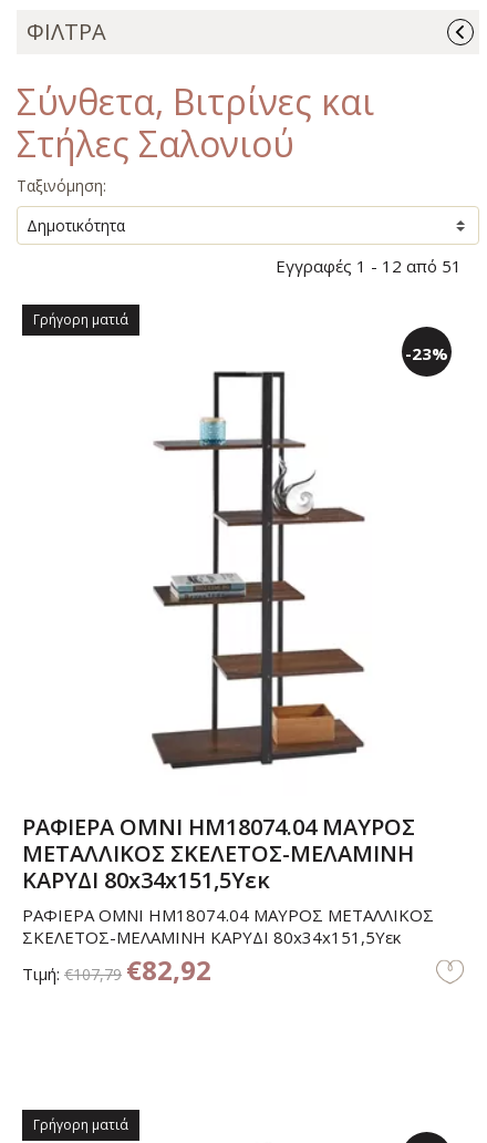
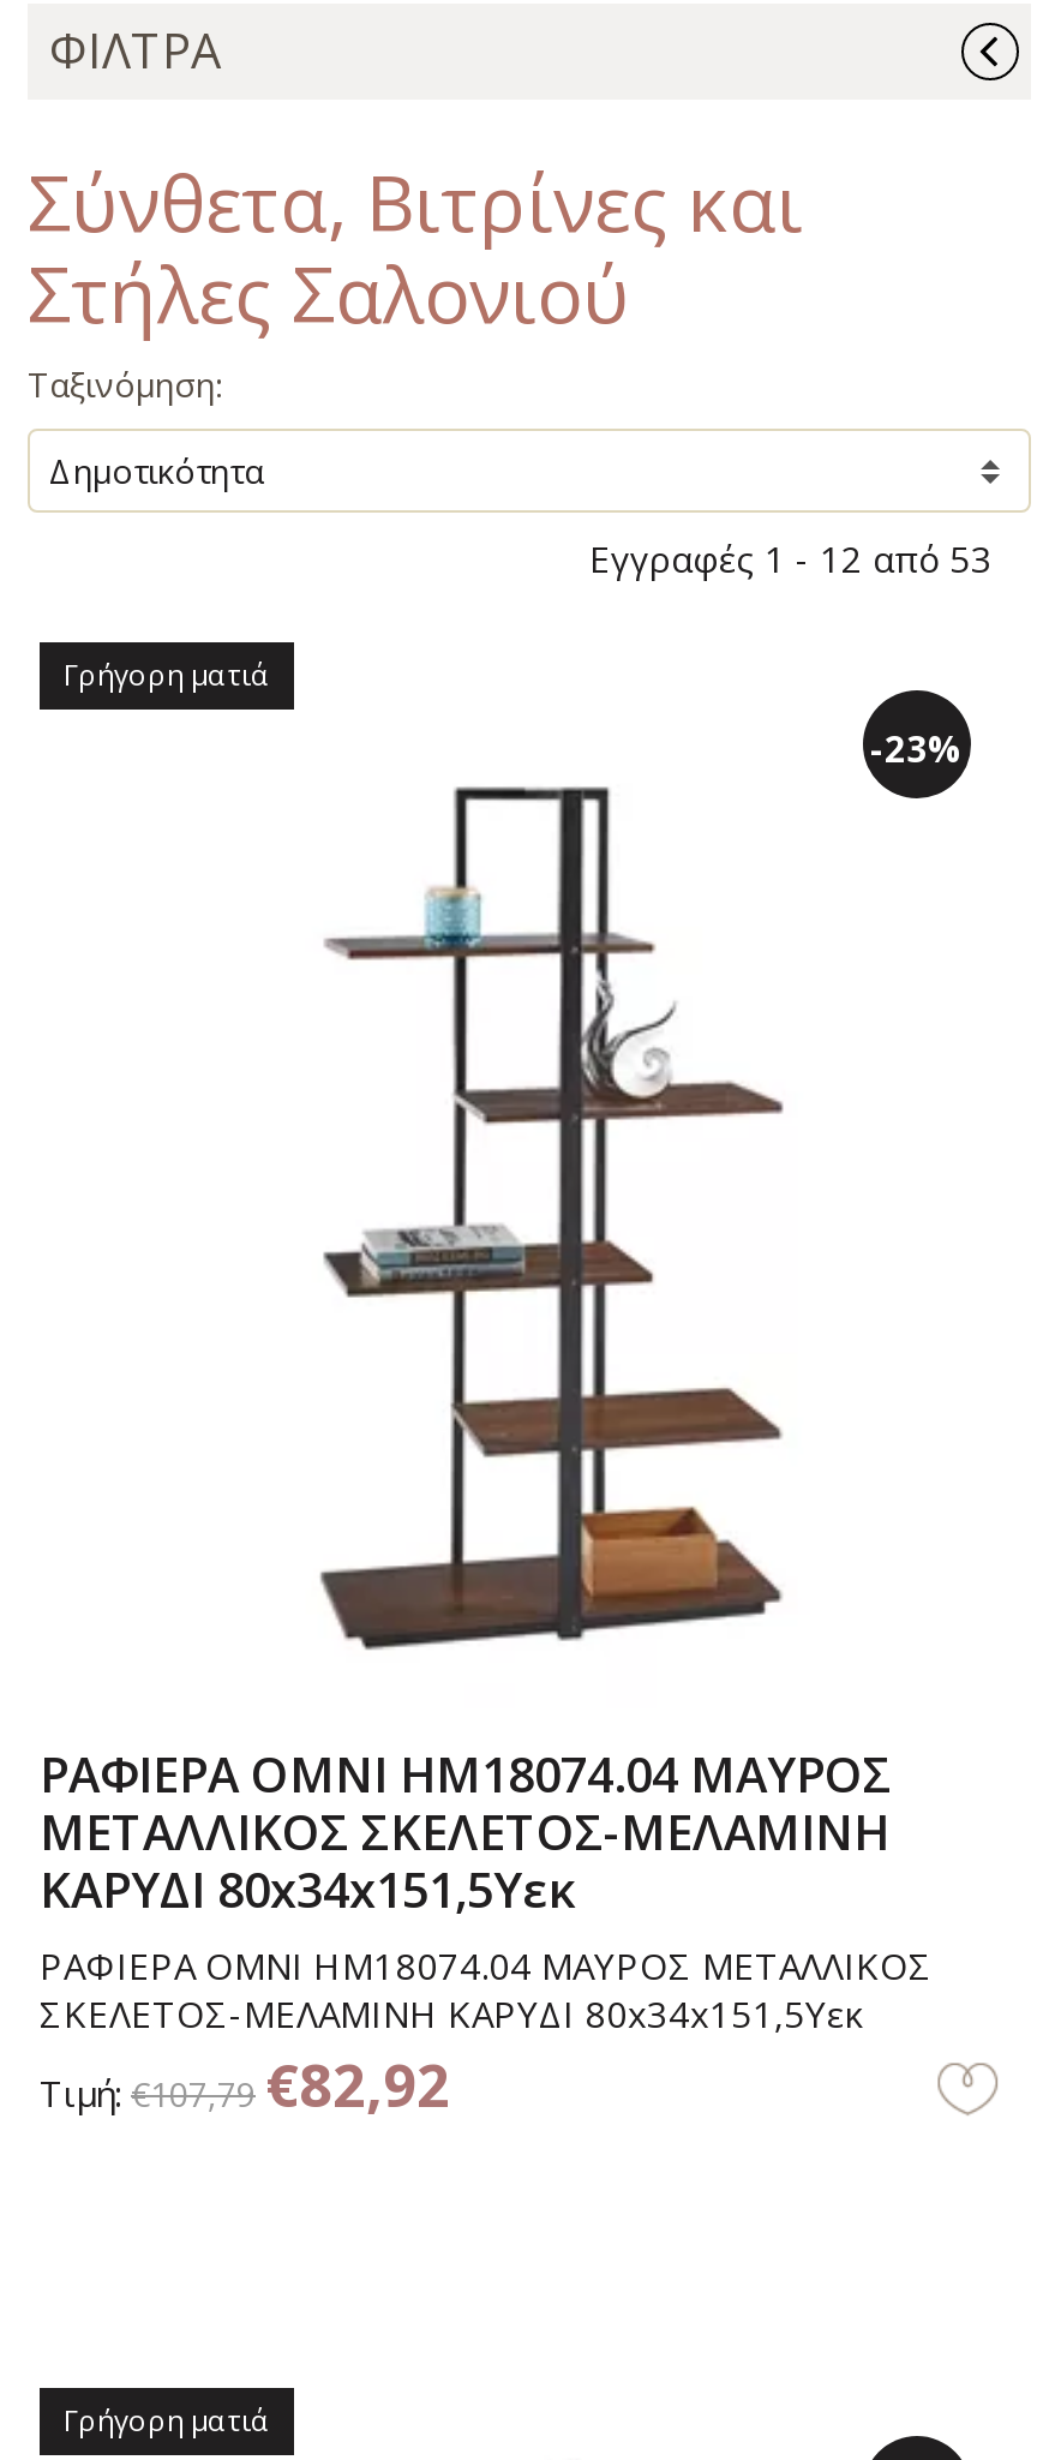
[276,255,462,277] Εγγραφές 1 - 12 από 51 -> [589,534,993,582] Εγγραφές 1 - 12 από 53

